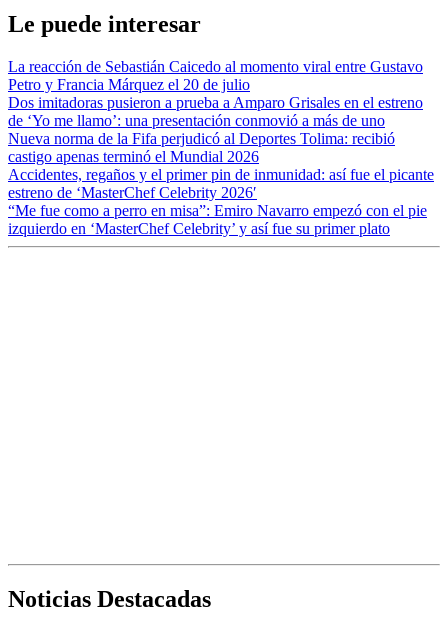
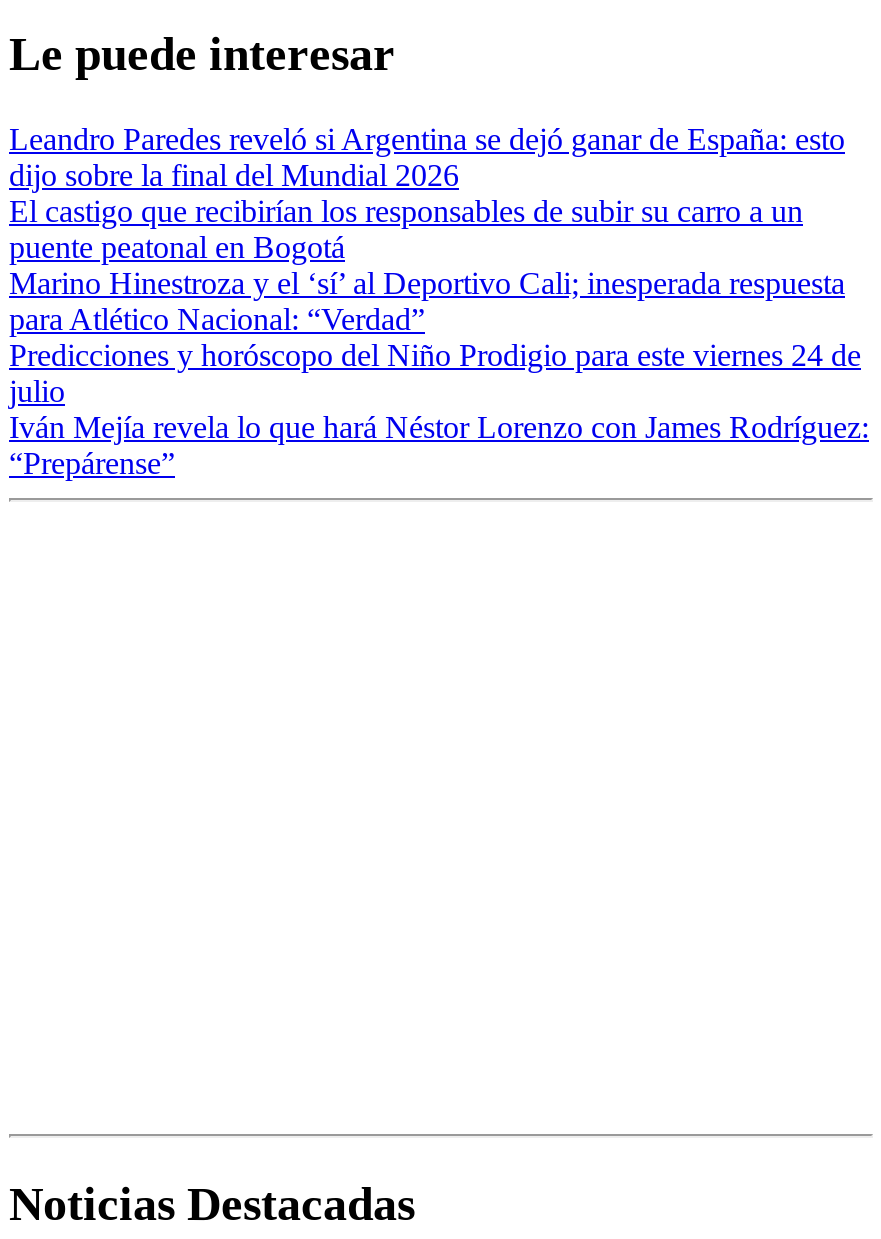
[8,58,434,237] La reacción de Sebastián Caicedo al momento viral entre Gustavo | Petro y Francia Márquez el 20 de julio | Dos imitadoras pusieron a prueba a Amparo Grisales en el estreno | de ‘Yo me llamo’: una presentación conmovió a más de uno | Nueva norma de la Fifa perjudicó al Deportes Tolima: recibió | castigo apenas terminó el Mundial 2026 | Accidentes, regaños y el primer pin de inmunidad: así fue el picante | estreno de ‘MasterChef Celebrity 2026′ | “Me fue como a perro en misa”: Emiro Navarro empezó con el pie | izquierdo en ‘MasterChef Celebrity’ y así fue su primer plato -> [9,121,869,479] Leandro Paredes reveló si Argentina se dejó ganar de España: esto | dijo sobre la final del Mundial 2026 | El castigo que recibirían los responsables de subir su carro a un | puente peatonal en Bogotá | Marino Hinestroza y el ‘sí’ al Deportivo Cali; inesperada respuesta | para Atlético Nacional: “Verdad” | Predicciones y horóscopo del Niño Prodigio para este viernes 24 de | julio | Iván Mejía revela lo que hará Néstor Lorenzo con James Rodríguez: | “Prepárense”

